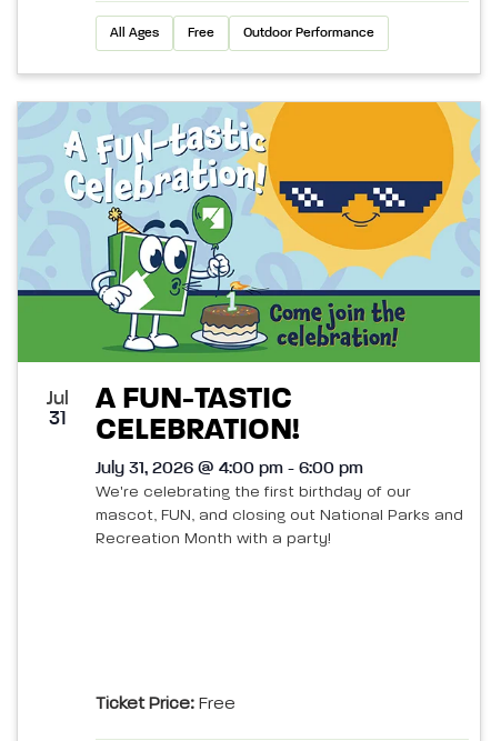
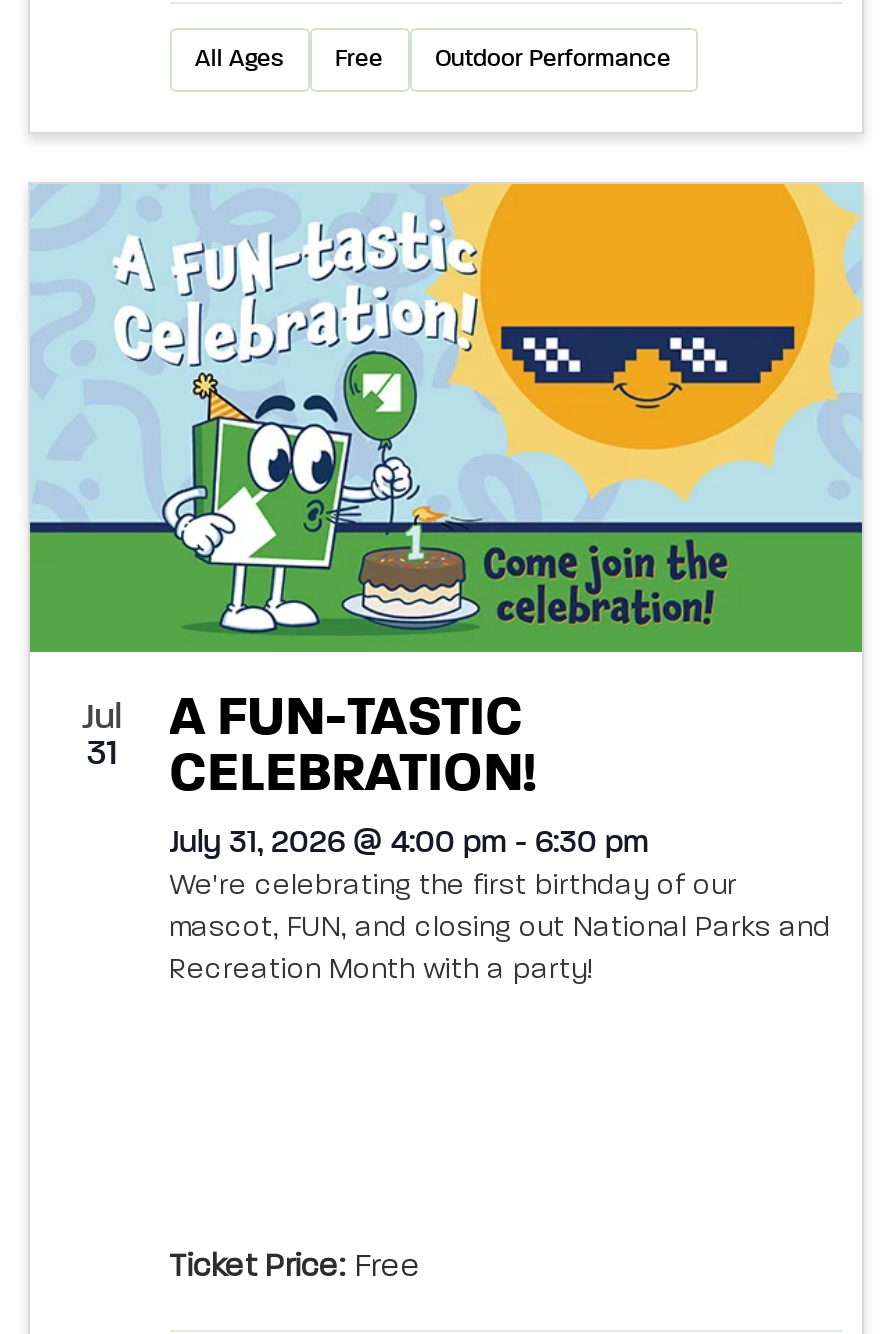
[95,460,363,478] July 31, 2026 @ 4:00 pm - 6:00 pm -> [169,828,649,860] July 31, 2026 @ 4:00 pm - 6:30 pm

